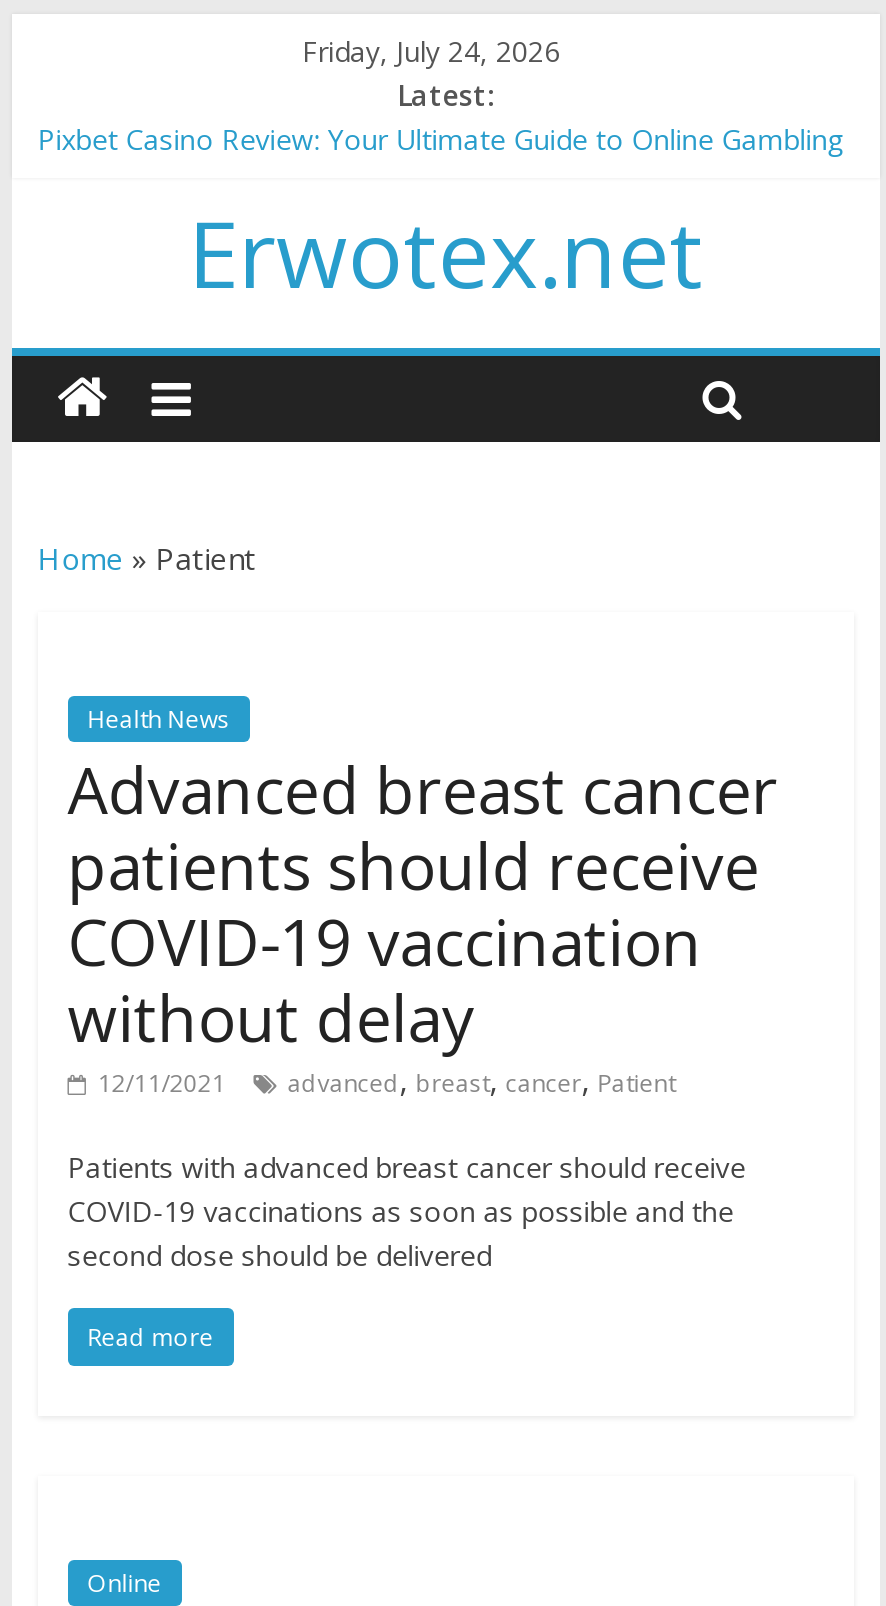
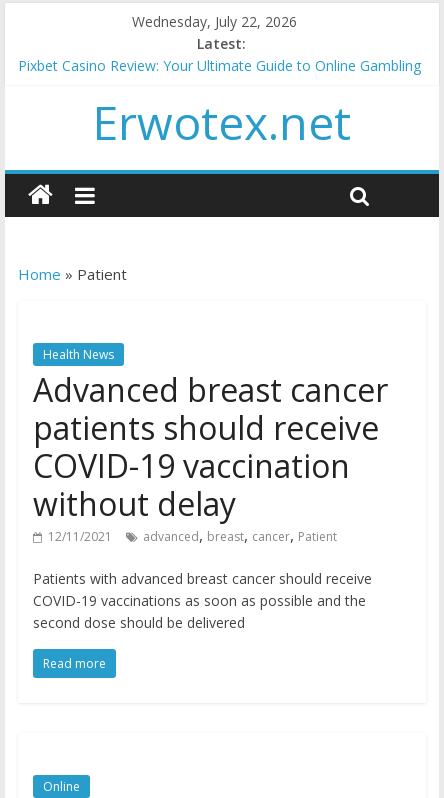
[302,32,560,70] Friday, July 24, 2026 -> [132,12,297,31] Wednesday, July 22, 2026

